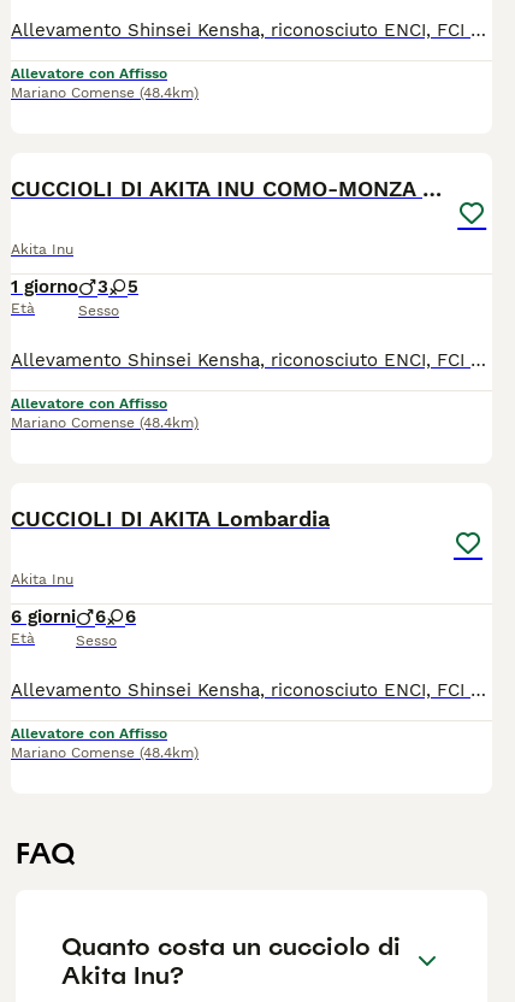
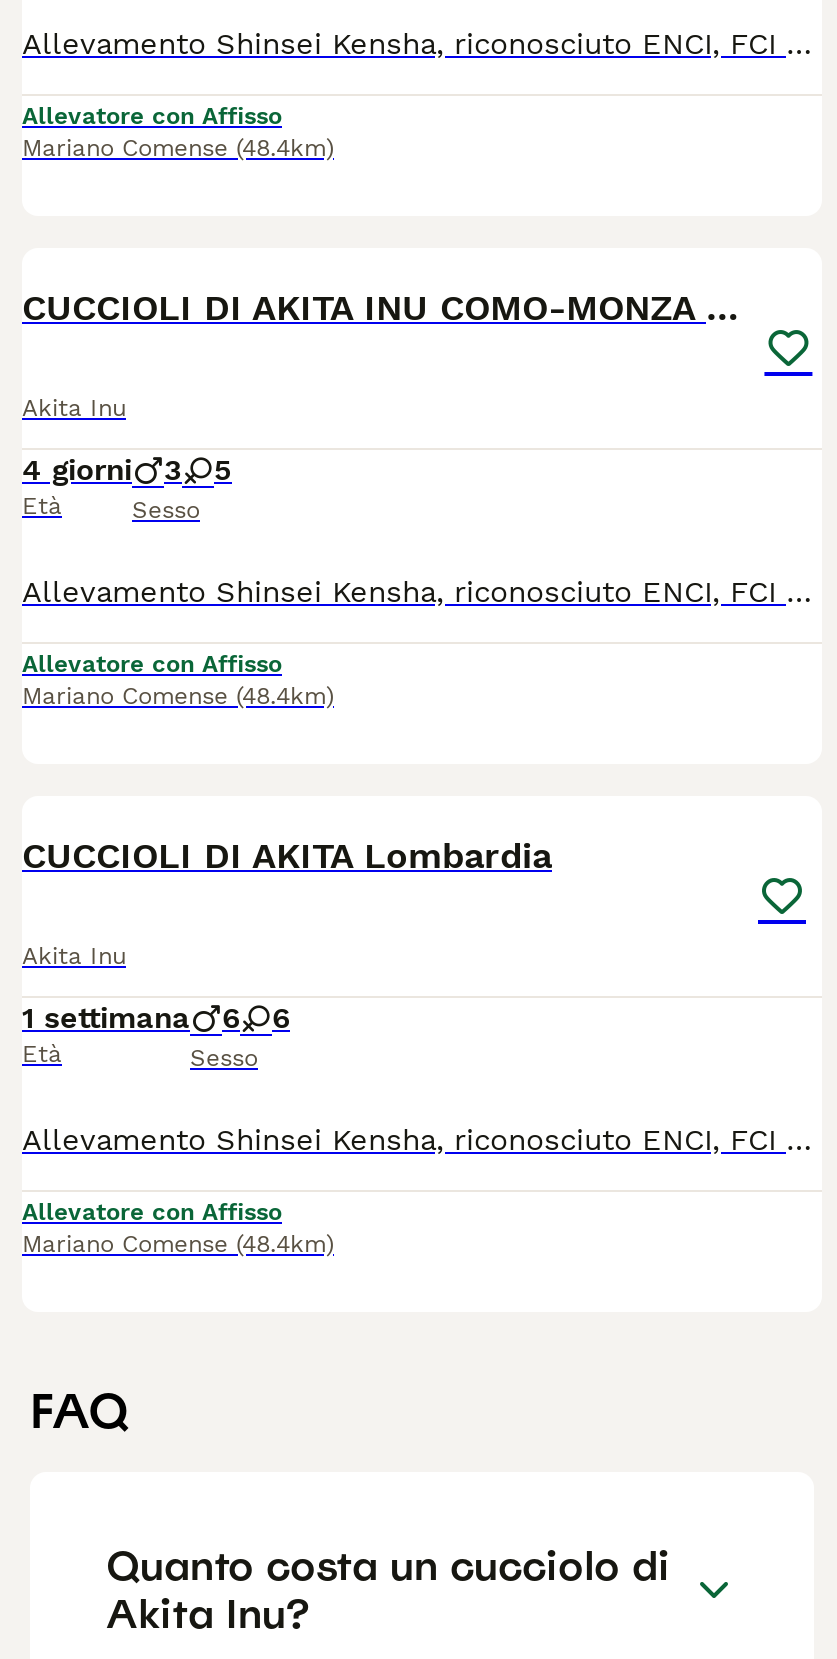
[11,276,138,297] 1 giorno 3 5 -> [22,452,232,488] 4 giorni 3 5
[11,606,136,627] 6 giorni 6 6 -> [22,1000,290,1036] 1 settimana 6 6

